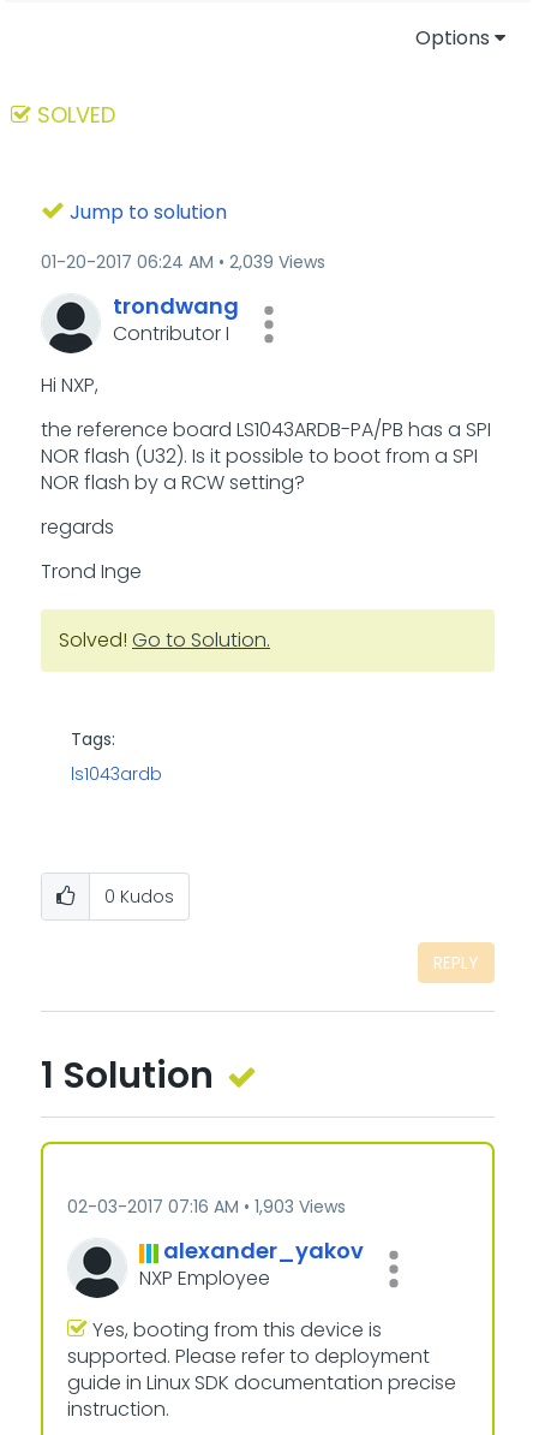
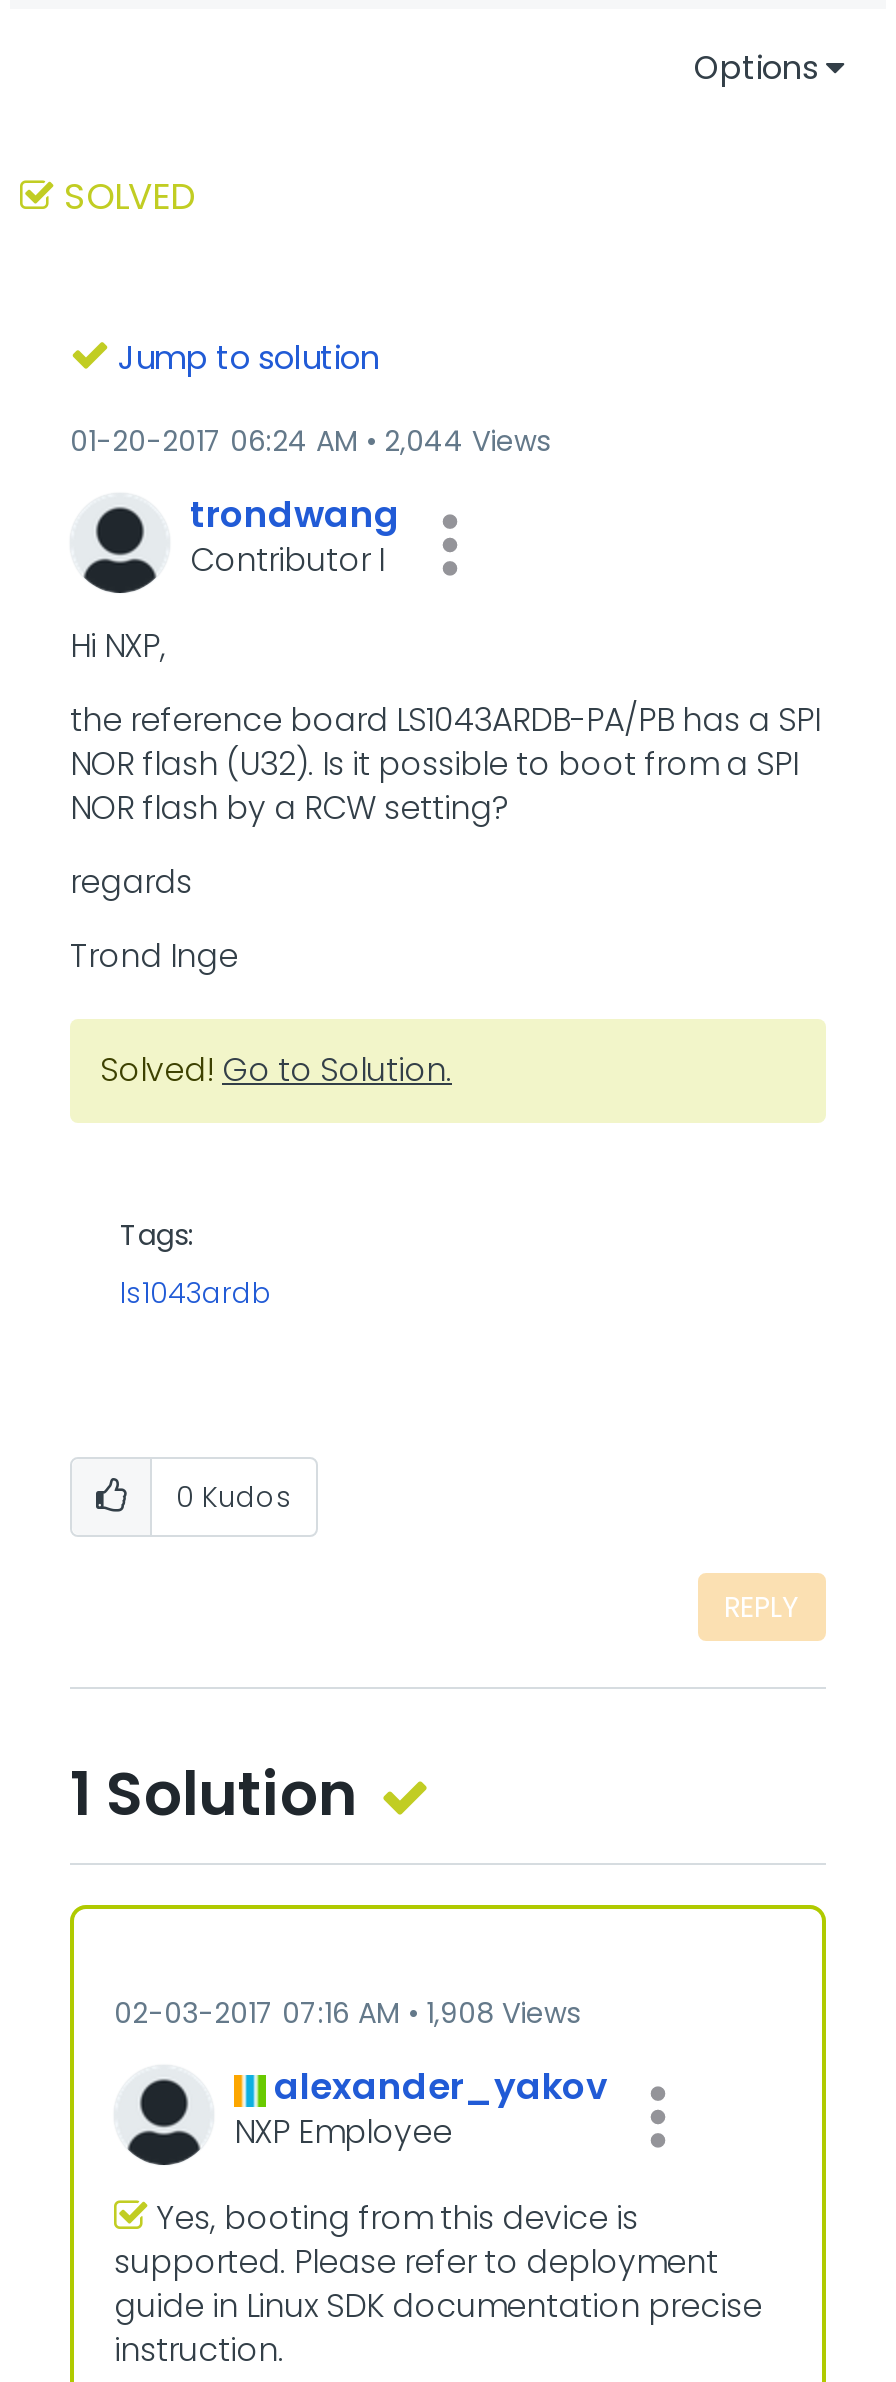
[41,250,325,274] 01-20-2017 06:24 AM 2,039 Views -> [70,421,550,461] 01-20-2017 06:24 AM 2,044 Views
[67,1195,346,1219] 02-03-2017 07:16 AM 1,903 Views -> [114,1993,580,2033] 02-03-2017 07:16 AM 1,908 Views

